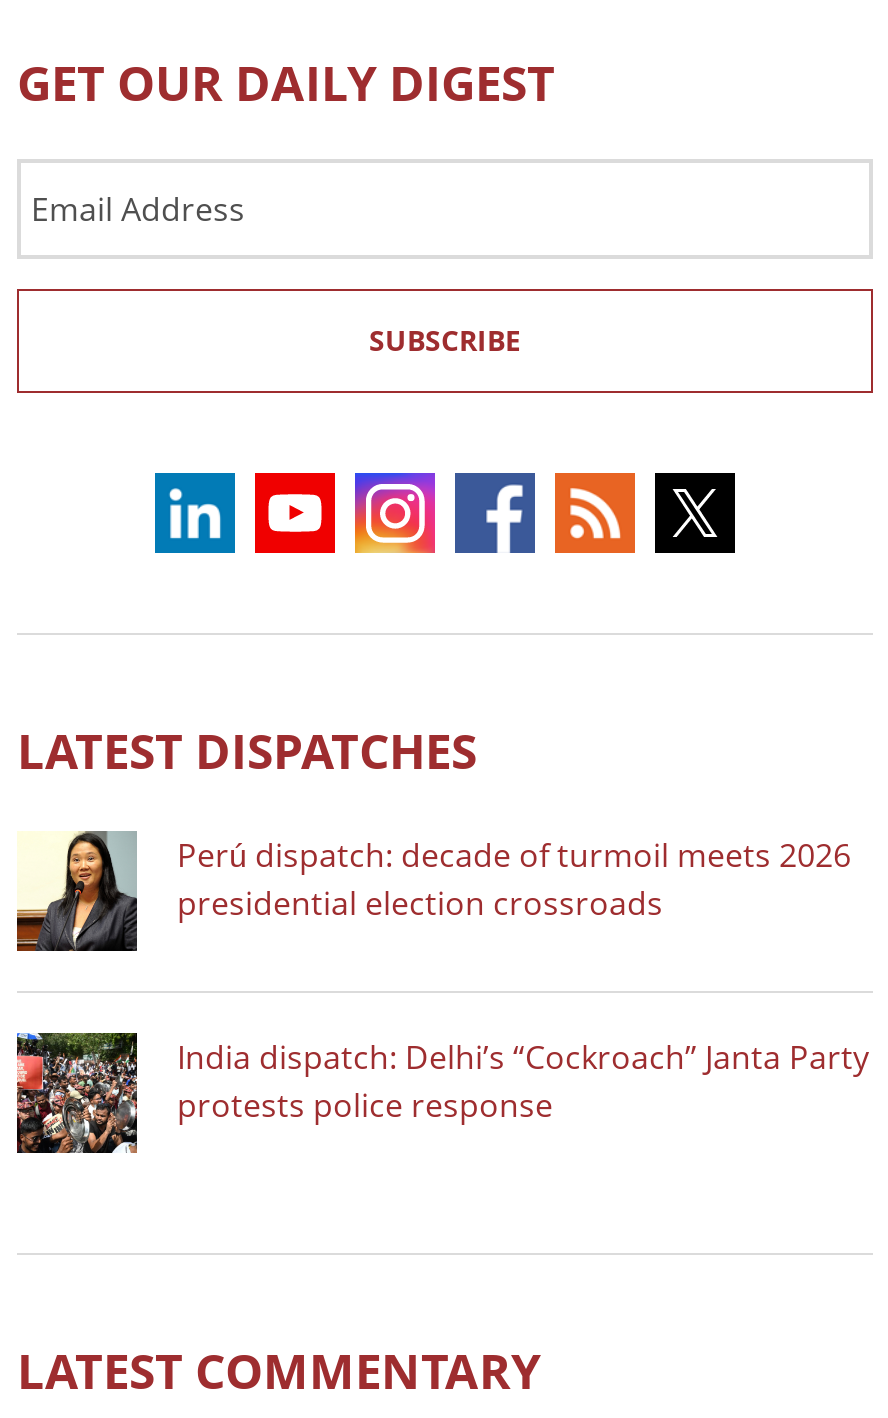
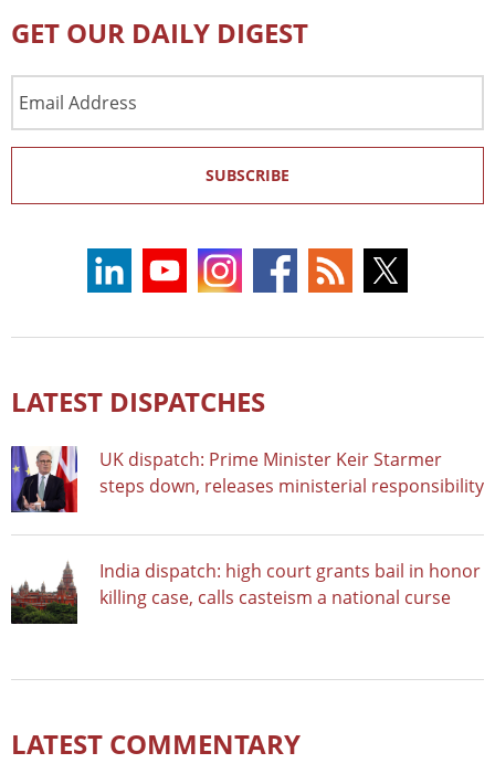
[15,829,851,953] [image] | Perú dispatch: decade of turmoil meets 2026 | presidential election crossroads -> [10,445,484,513] [image] | UK dispatch: Prime Minister Keir Starmer | steps down, releases ministerial responsibility
[15,1031,869,1155] [image] | India dispatch: Delhi’s “Cockroach” Janta Party | protests police response -> [11,558,481,625] [image] | India dispatch: high court grants bail in honor | killing case, calls casteism a national curse

